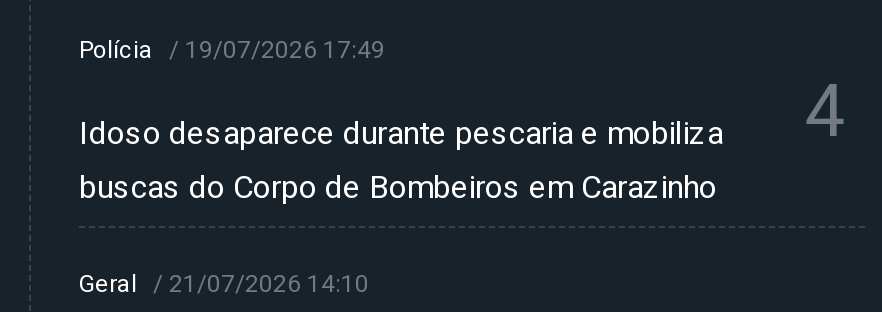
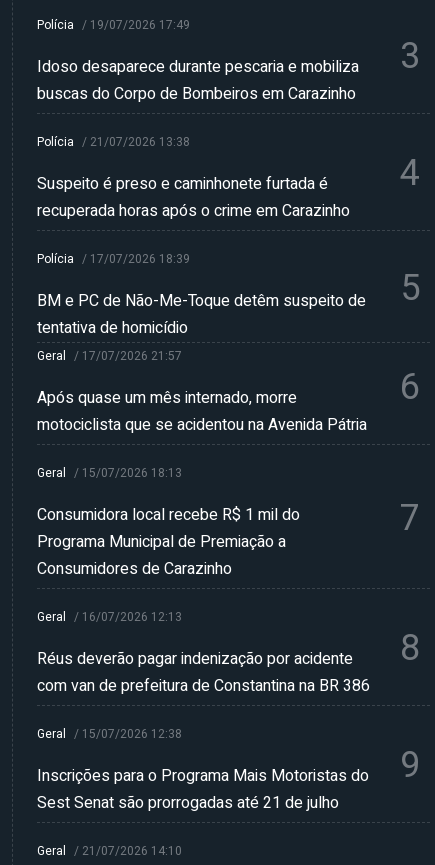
none -> [37,30,420,223] 3 | Polícia / 21/07/2026 13:38 | Suspeito é preso e caminhonete furtada é | recuperada horas após o crime em Carazinho
none -> [37,250,366,340] Polícia / 17/07/2026 18:39 | BM e PC de Não-Me-Toque detêm suspeito de | tentativa de homicídio
none -> [37,262,420,437] 5 | Geral / 17/07/2026 21:57 | Após quase um mês internado, morre | motociclista que se acidentou na Avenida Pátria
none -> [37,361,420,581] 6 | Geral / 15/07/2026 18:13 | Consumidora local recebe R$ 1 mil do | Programa Municipal de Premiação a | Consumidores de Carazinho
none -> [37,492,420,698] 7 | Geral / 16/07/2026 12:13 | Réus deverão pagar indenização por acidente | com van de prefeitura de Constantina na BR 386
none -> [37,622,420,815] 8 | Geral / 15/07/2026 12:38 | Inscrições para o Programa Mais Motoristas do | Sest Senat são prorrogadas até 21 de julho
none -> [400,739,420,792] 9

